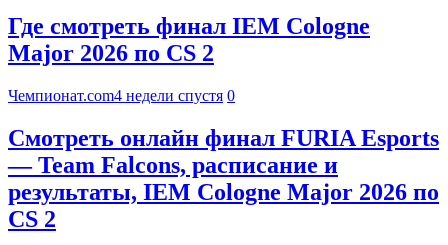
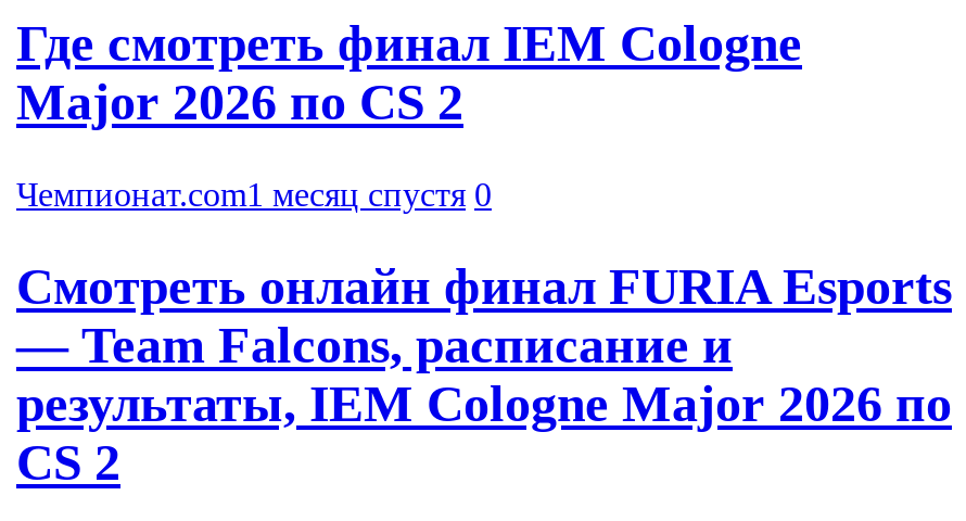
[8,87,235,104] Чемпионат.com4 недели спустя 0 -> [16,176,492,213] Чемпионат.com1 месяц спустя 0

